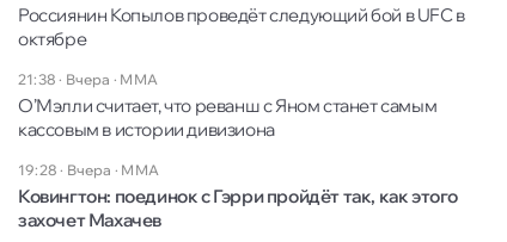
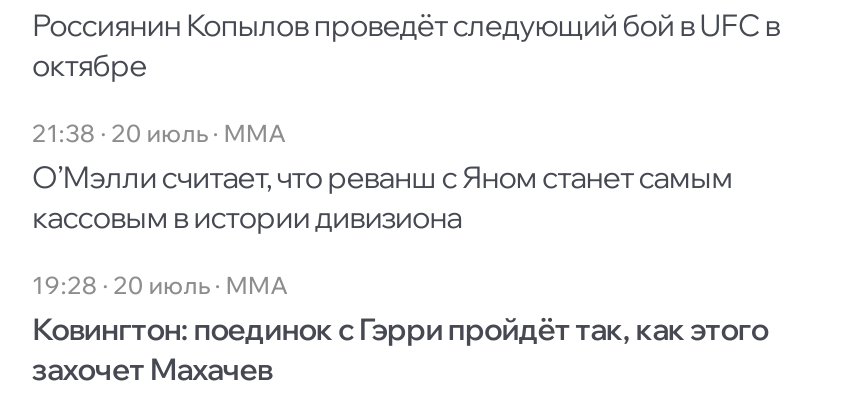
[18,70,158,88] 21:38 · Вчера · ММА -> [32,118,287,148] 21:38 · 20 июль · ММА
[18,161,159,179] 19:28 · Вчера · ММА -> [32,270,289,300] 19:28 · 20 июль · ММА

